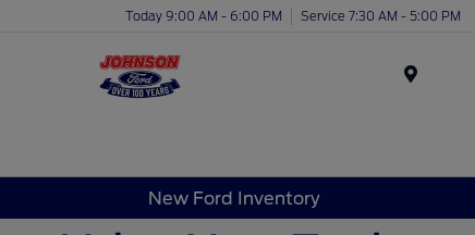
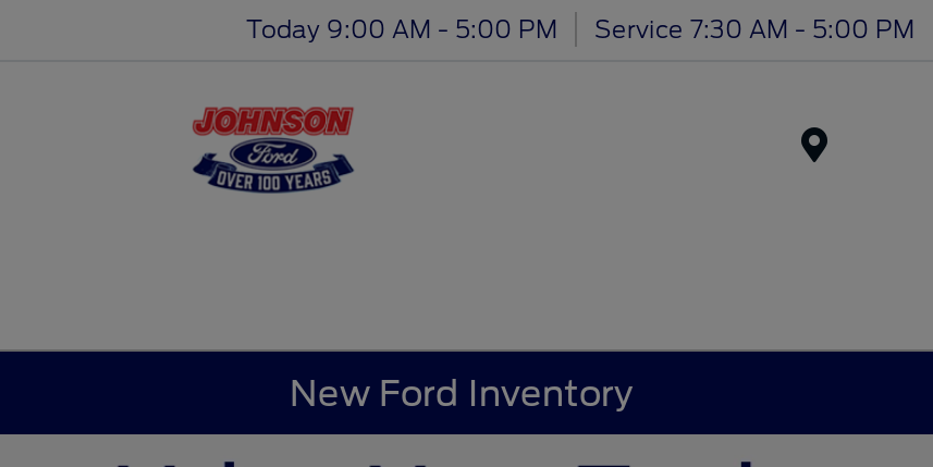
[125,8,461,23] Today 9:00 AM - 6:00 PM Service 7:30 AM - 5:00 PM -> [246,13,914,44] Today 9:00 AM - 5:00 PM Service 7:30 AM - 5:00 PM

